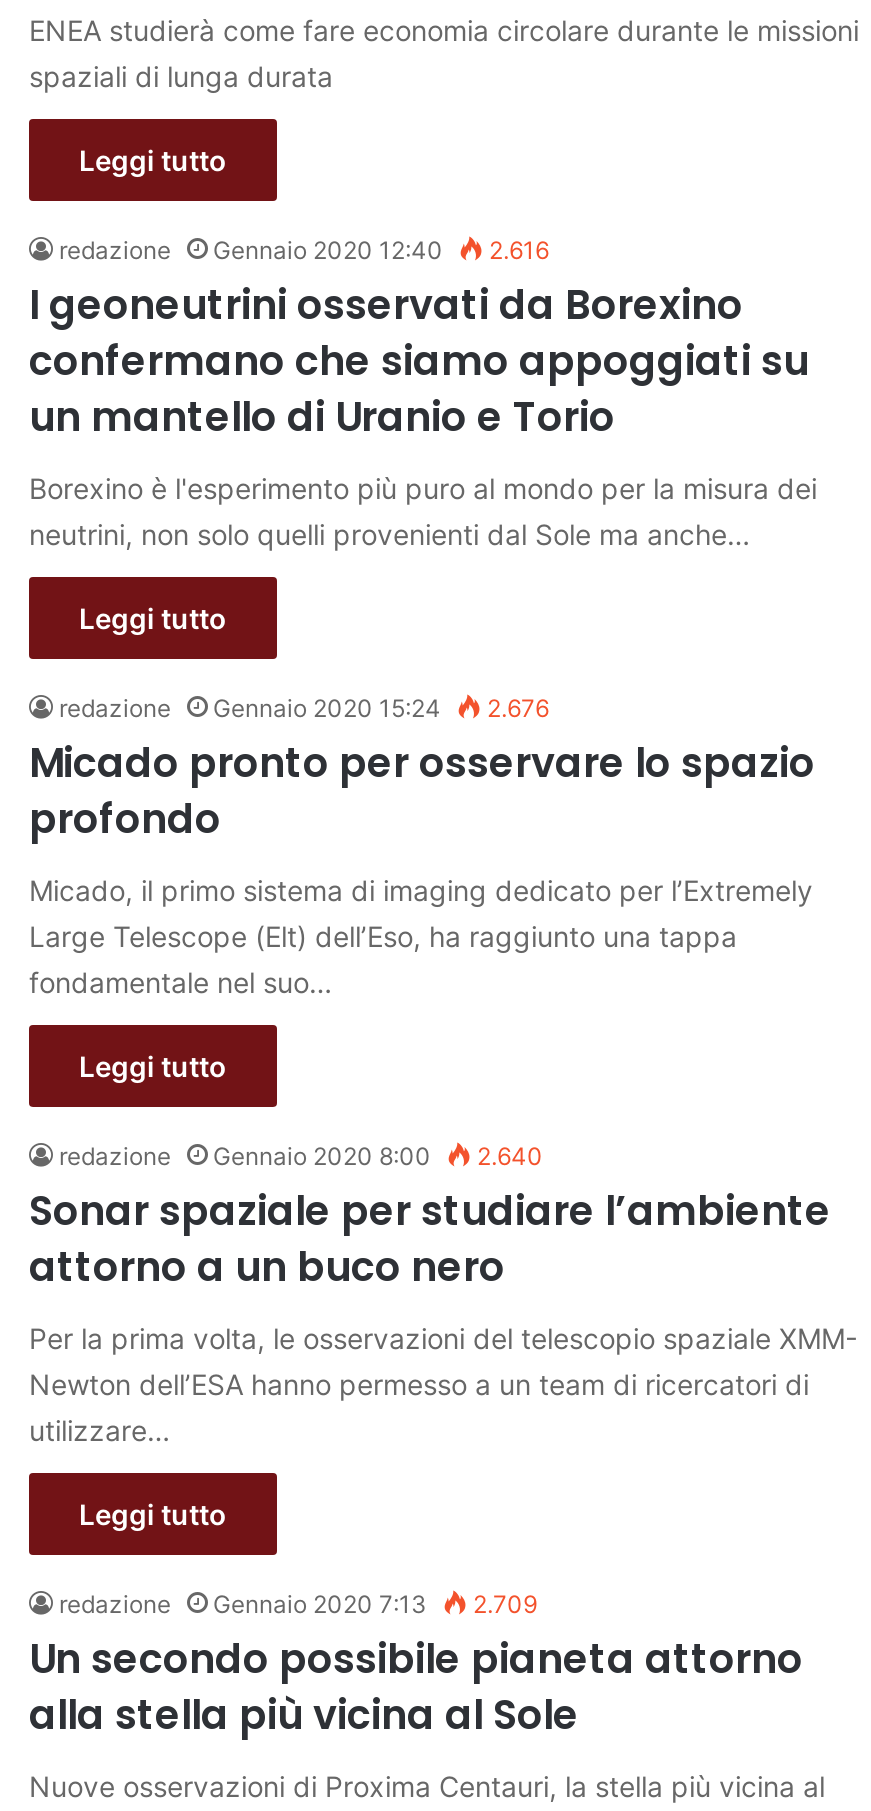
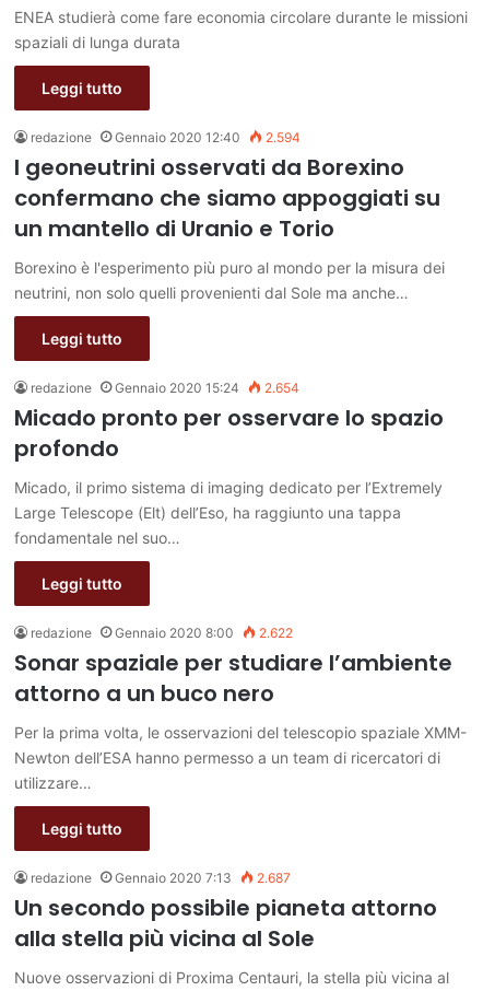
[59,235,549,265] redazione Gennaio 2020 12:40 2.616 -> [31,129,301,146] redazione Gennaio 2020 12:40 2.594
[59,693,549,723] redazione Gennaio 2020 15:24 2.676 -> [31,380,299,396] redazione Gennaio 2020 15:24 2.654
[59,1141,543,1171] redazione Gennaio 2020 8:00 2.640 -> [31,625,293,641] redazione Gennaio 2020 8:00 2.622
[59,1589,537,1619] redazione Gennaio 2020 7:13 2.709 -> [31,870,291,886] redazione Gennaio 2020 7:13 2.687

